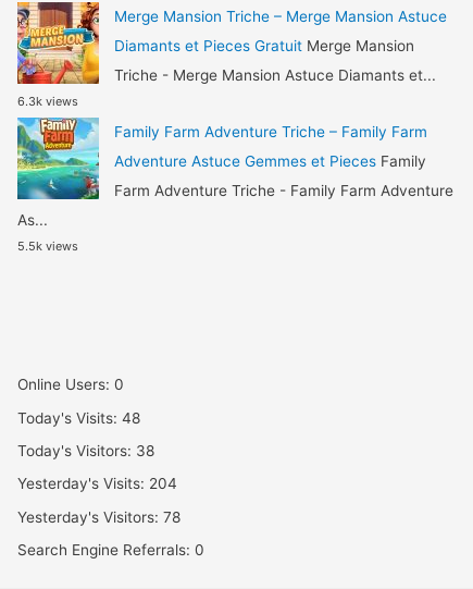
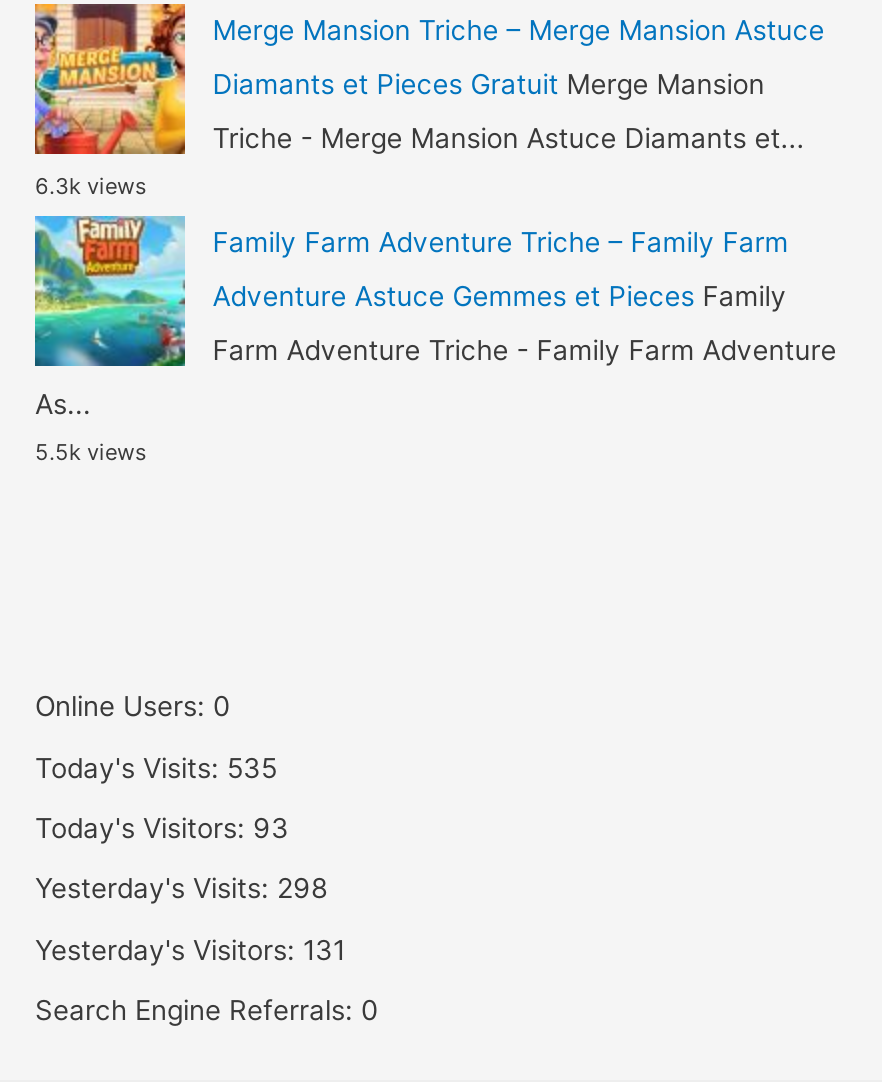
[17,409,140,426] Today's Visits: 48 -> [35,751,277,783] Today's Visits: 535
[17,442,154,459] Today's Visitors: 38 -> [35,812,289,844] Today's Visitors: 93
[17,475,177,493] Yesterday's Visits: 204 -> [35,873,327,905] Yesterday's Visits: 298
[17,508,181,526] Yesterday's Visitors: 78 -> [35,934,345,966] Yesterday's Visitors: 131

